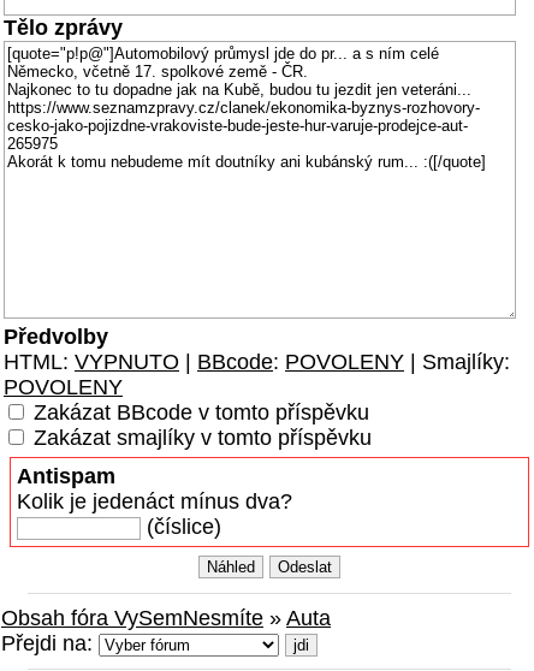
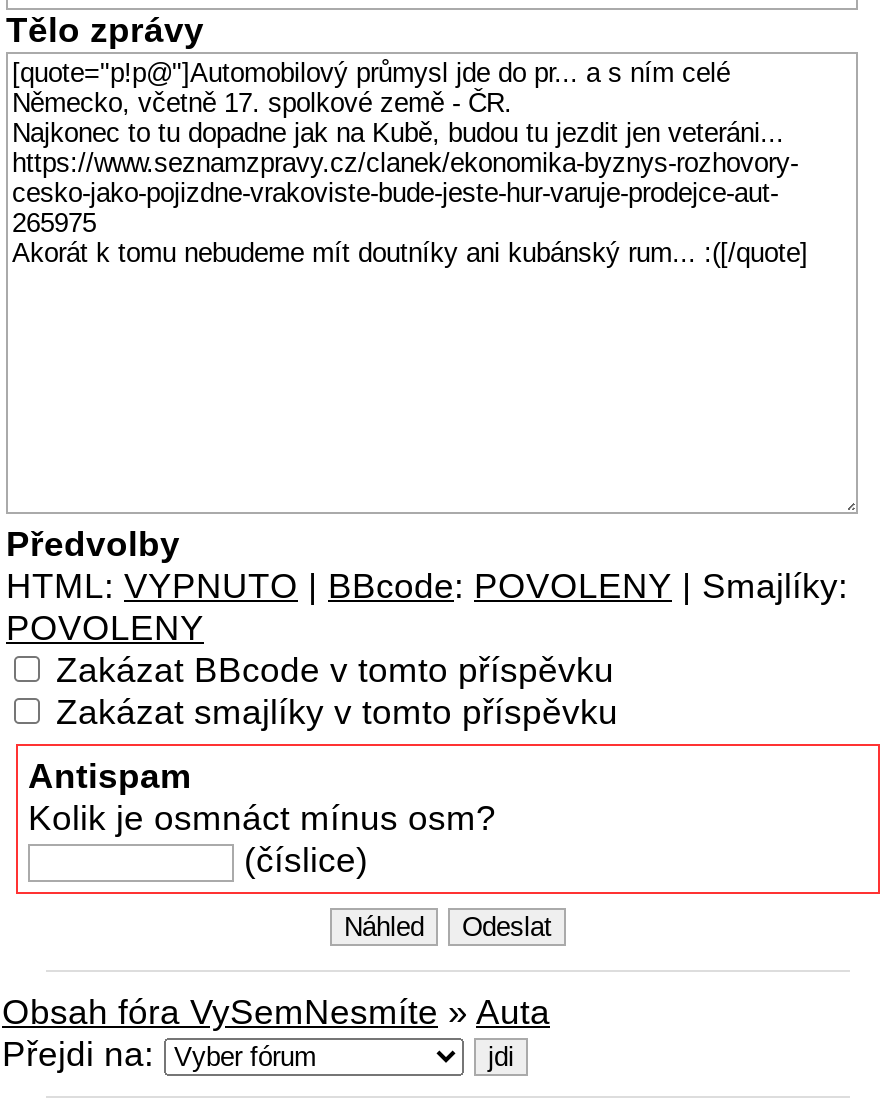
[17,490,292,514] Kolik je jedenáct mínus dva? -> [28,798,496,838] Kolik je osmnáct mínus osm?

